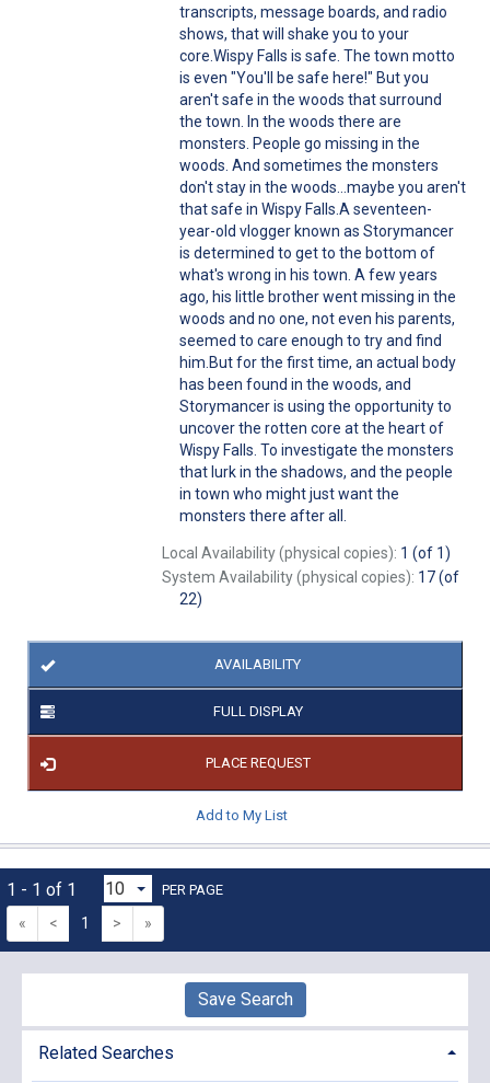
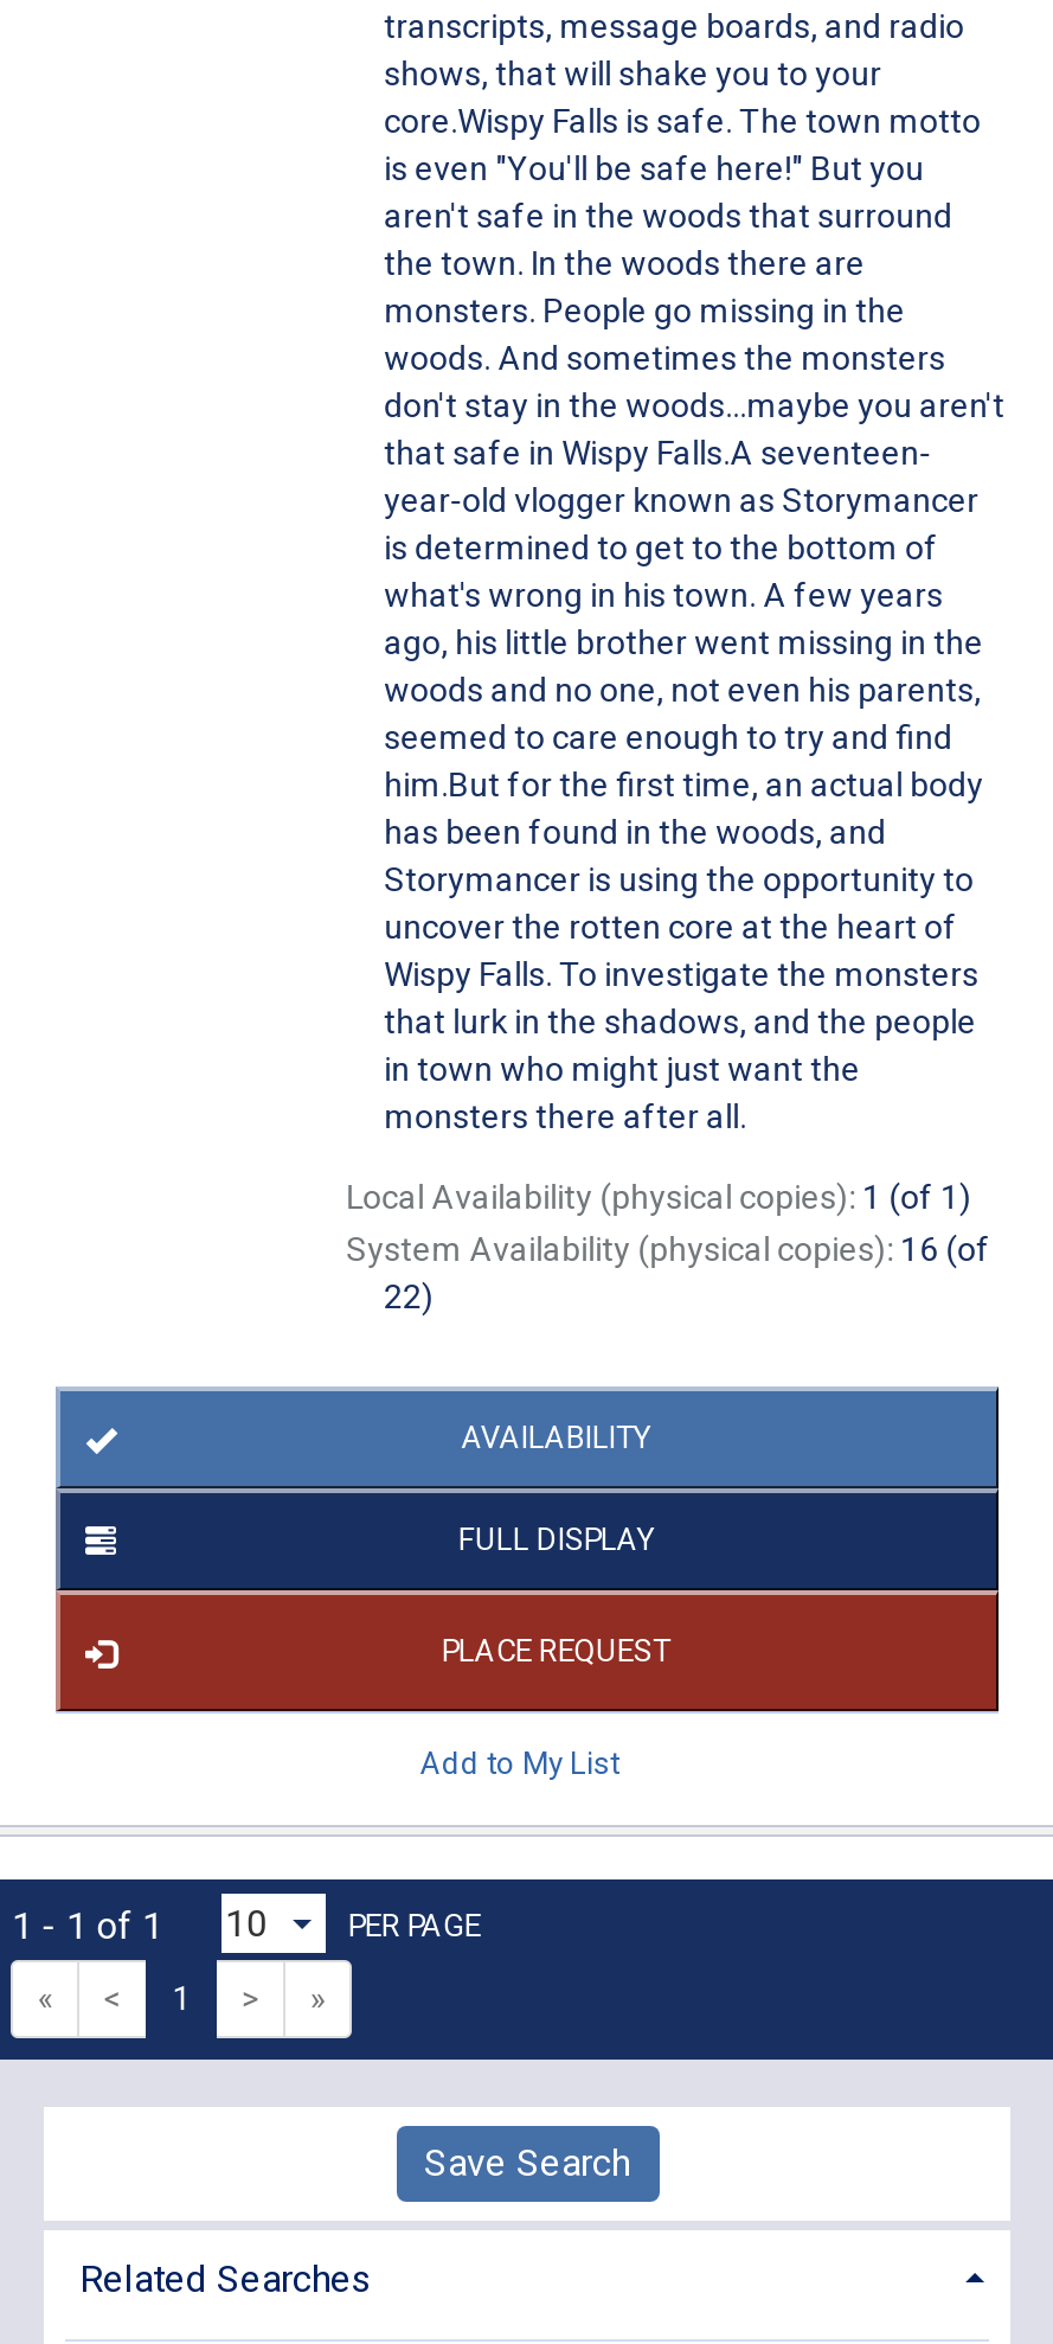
[161,569,459,586] System Availability (physical copies): 17 (of -> [346,1231,990,1269] System Availability (physical copies): 16 (of

